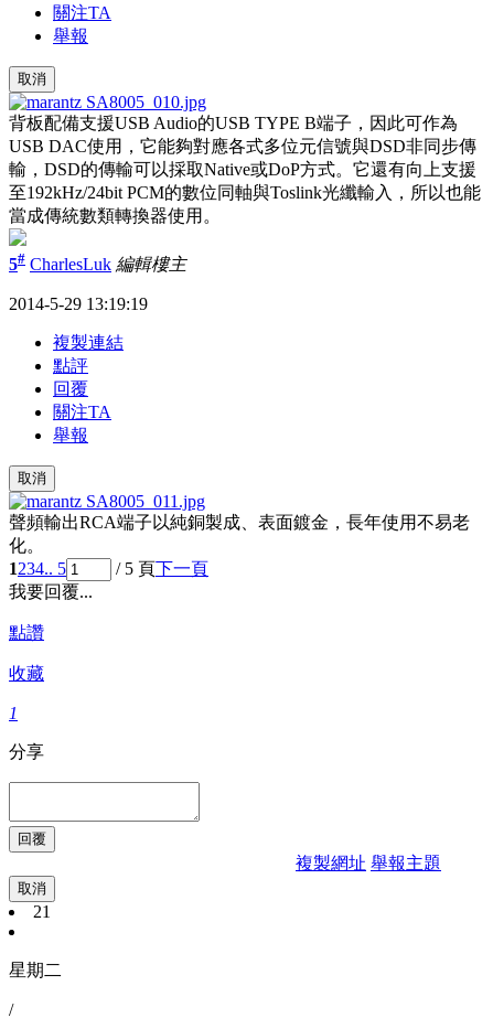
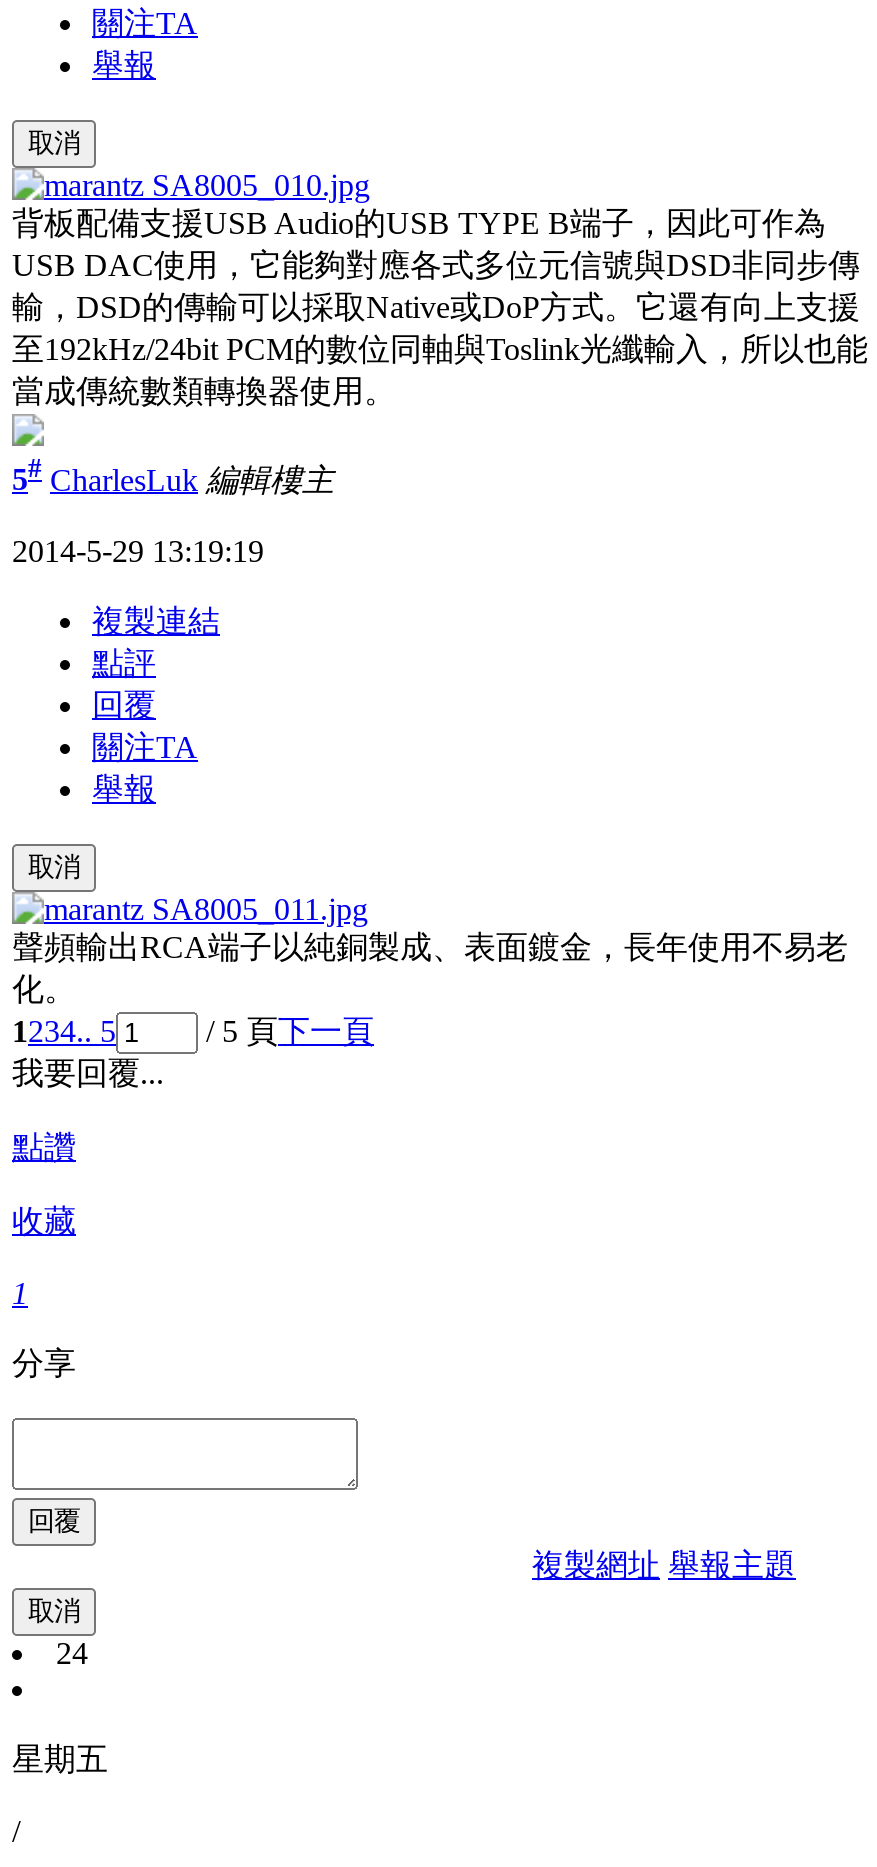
[33,902,51,921] 21 -> [56,1636,88,1670] 24
[9,961,62,979] 星期二 -> [12,1742,108,1776] 星期五

